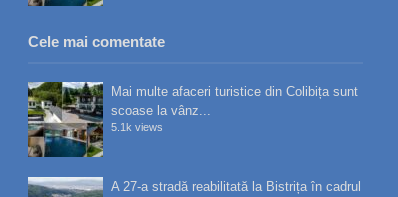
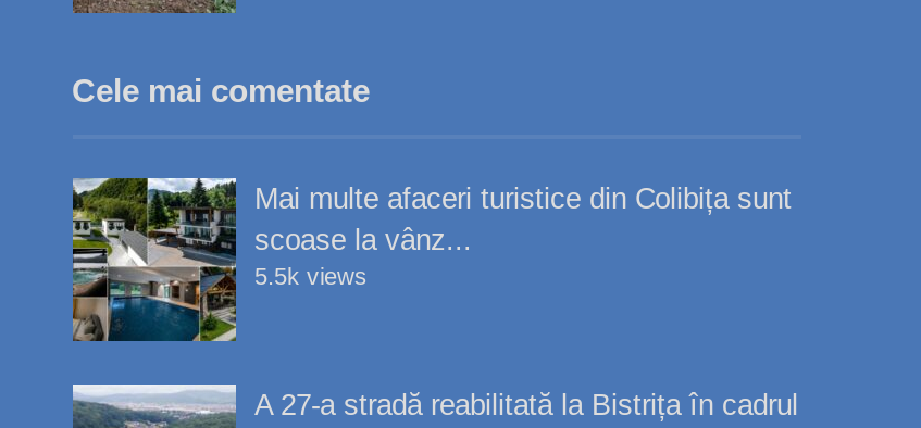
[111,121,163,133] 5.1k views -> [254,264,368,290] 5.5k views

